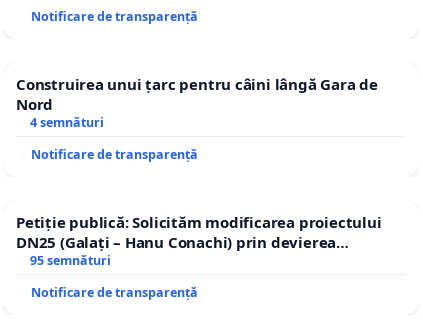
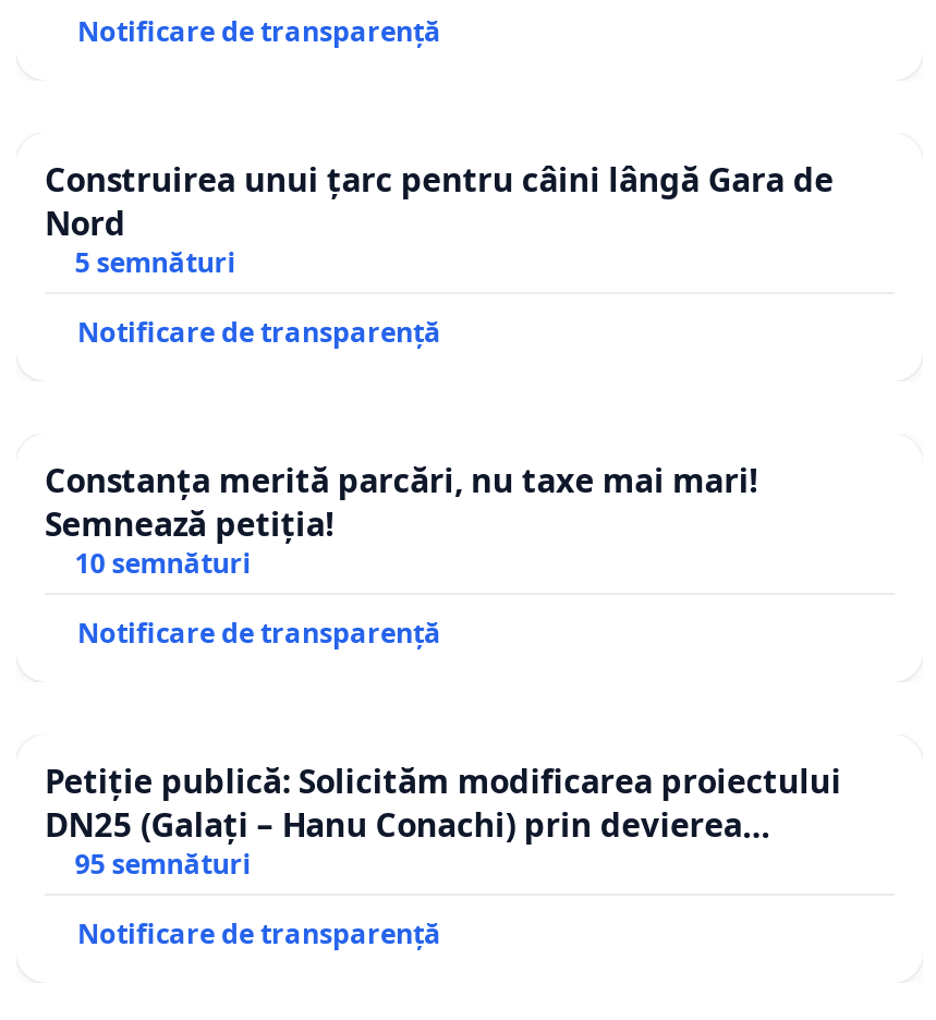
[30,114,104,131] 4 semnături -> [45,245,757,583] 5 semnături | Notificare de transparență | Constanța merită parcări, nu taxe mai mari! | Semnează petiția! | 10 semnături

